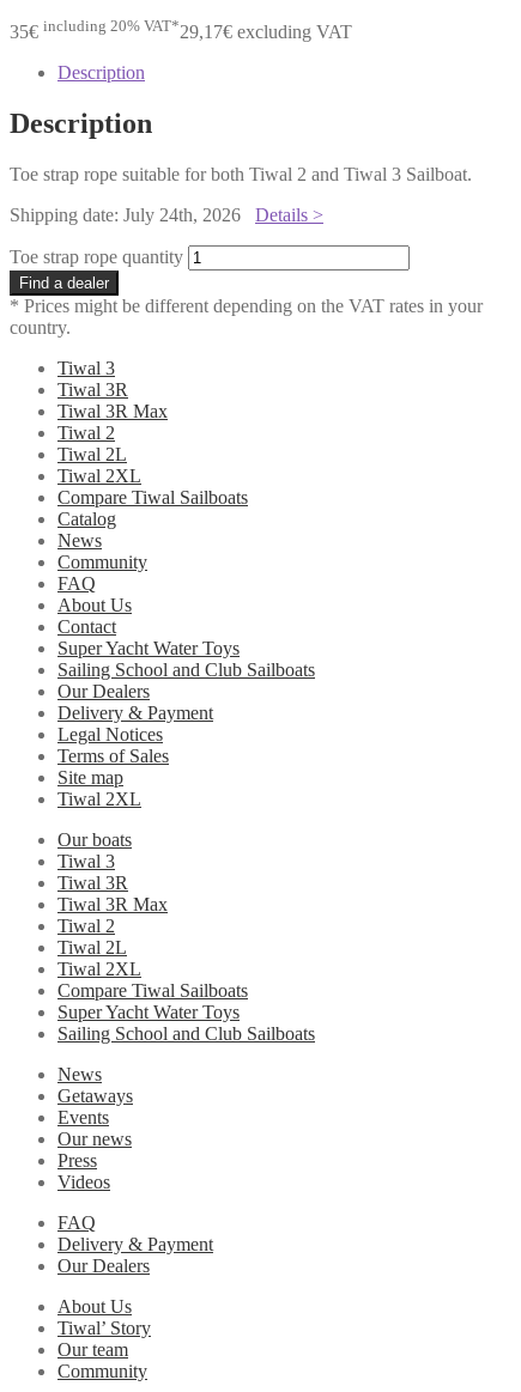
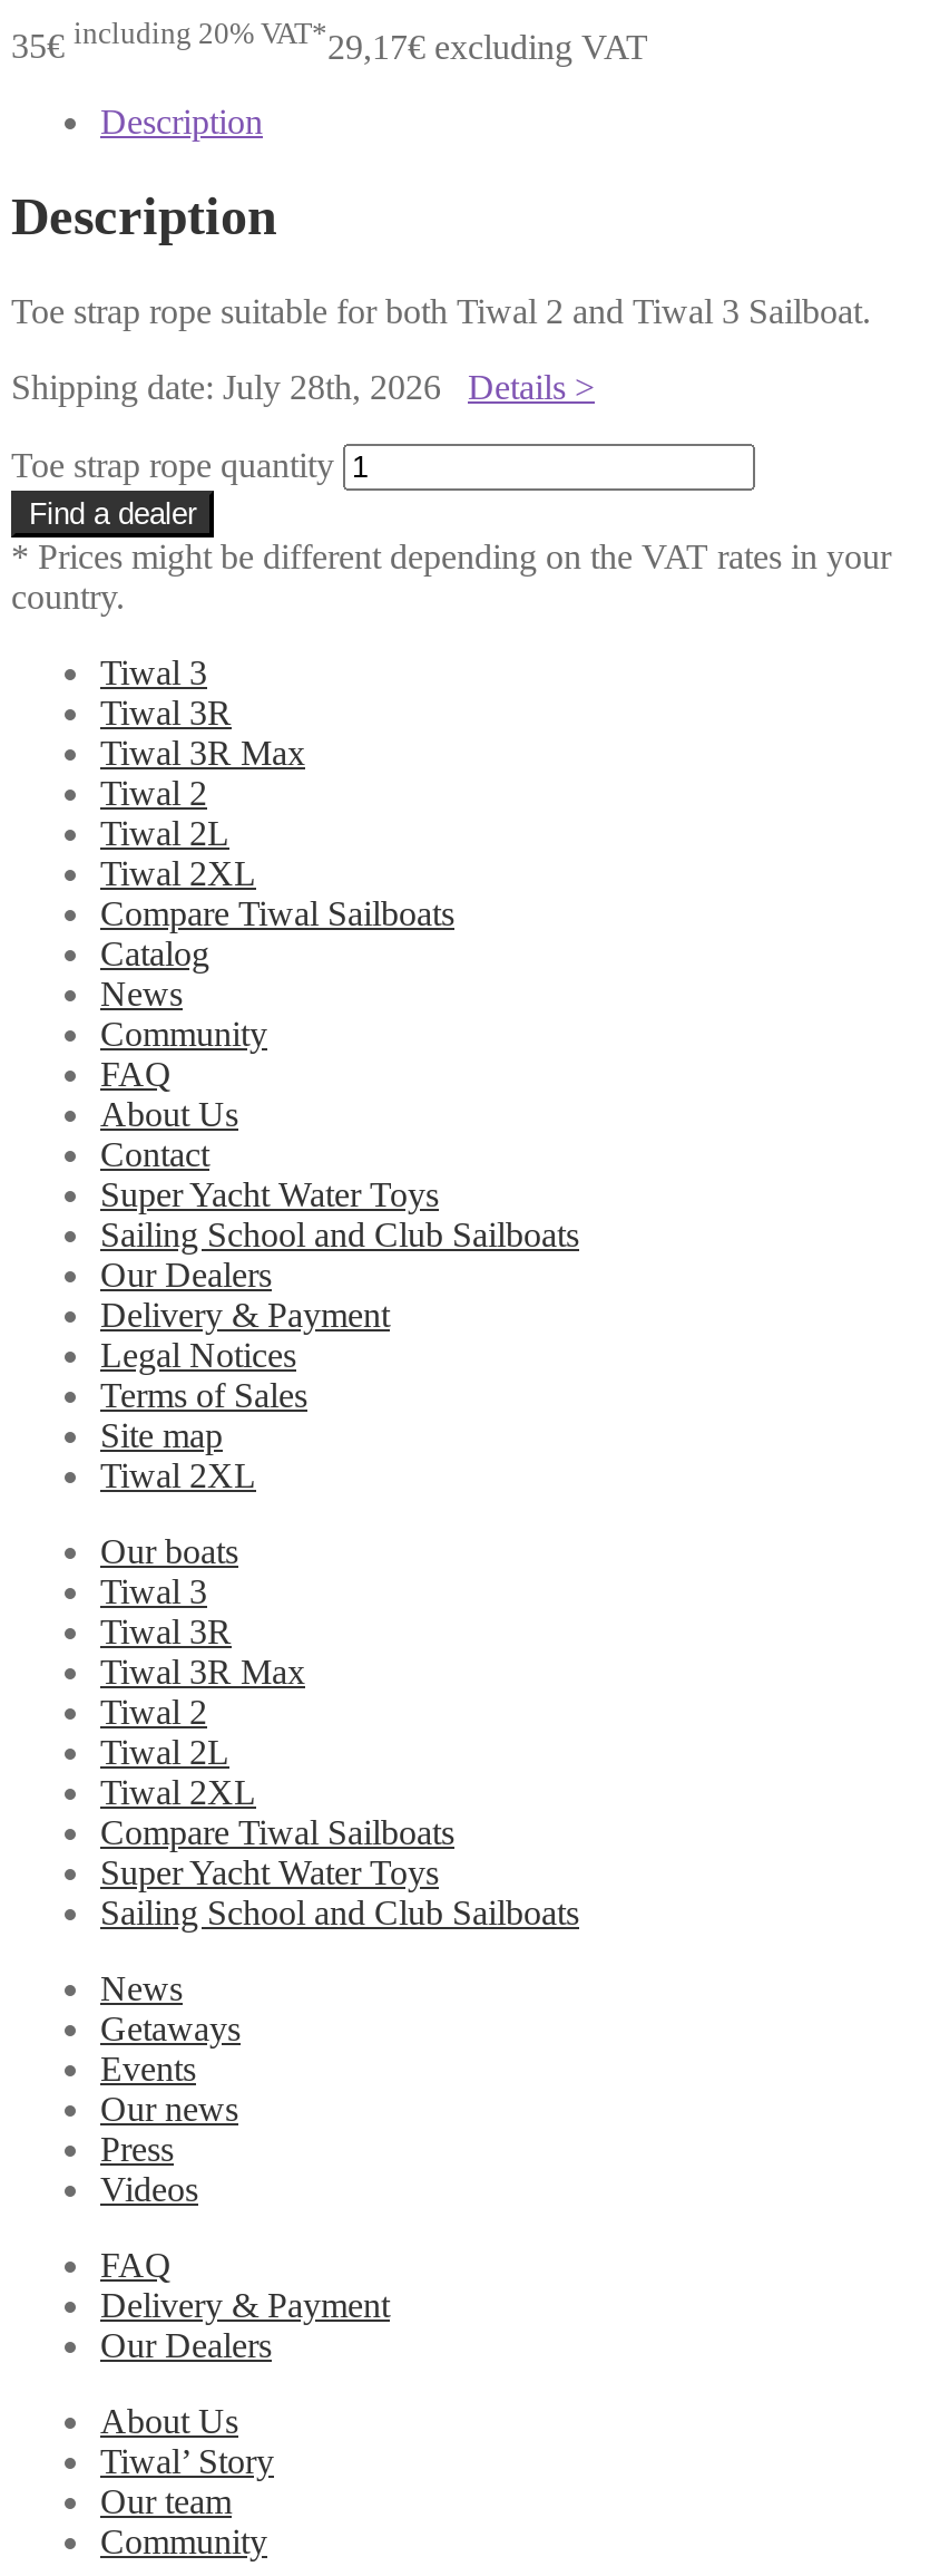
[10,205,323,225] Shipping date: July 24th, 2026 Details > -> [11,368,595,406] Shipping date: July 28th, 2026 Details >

